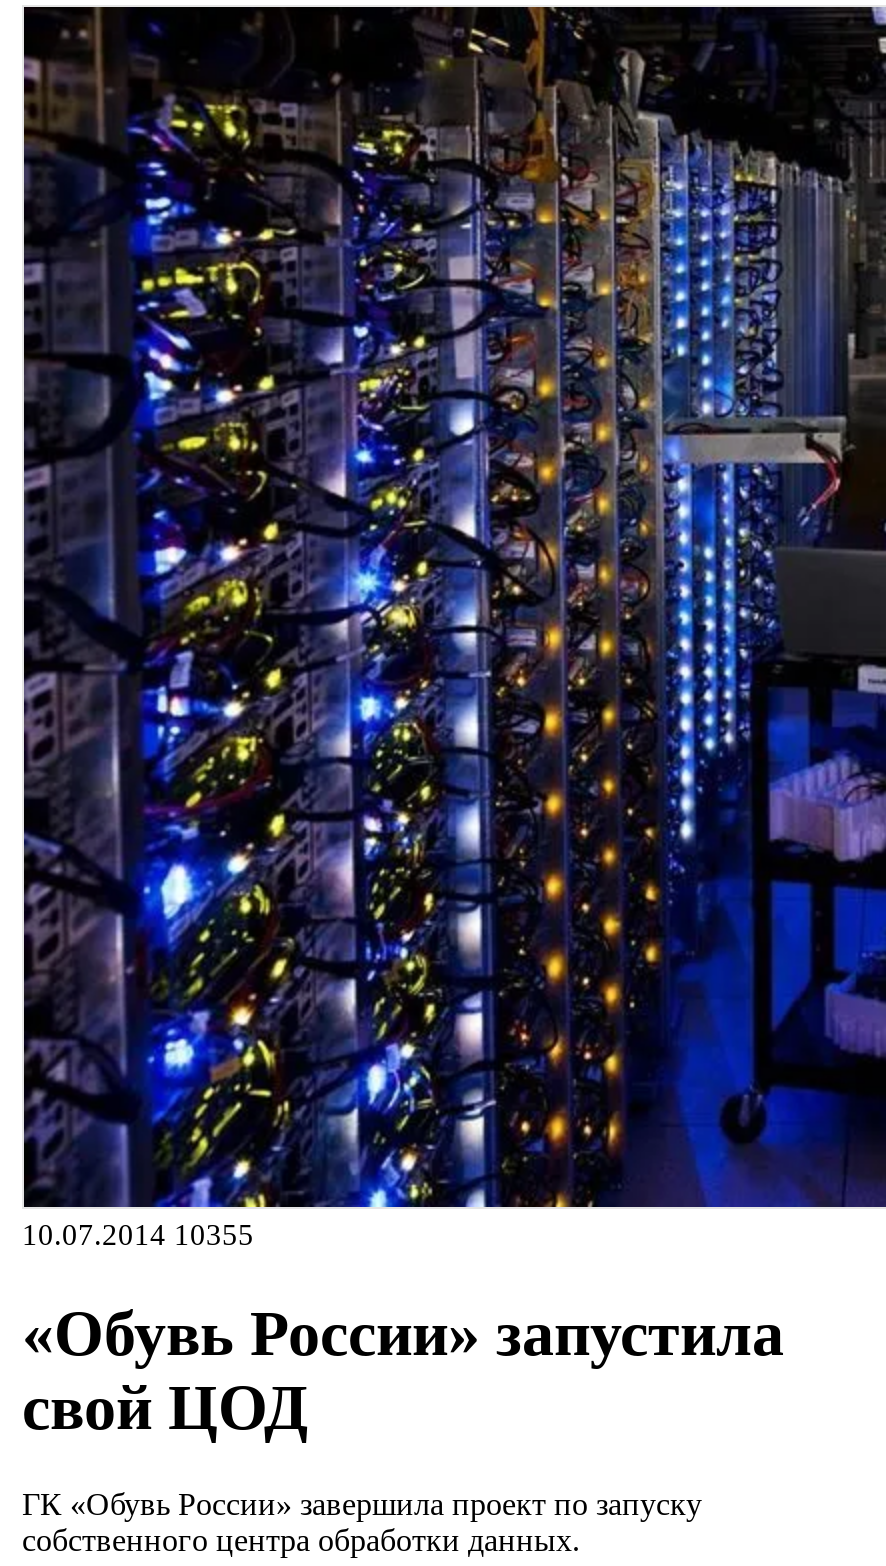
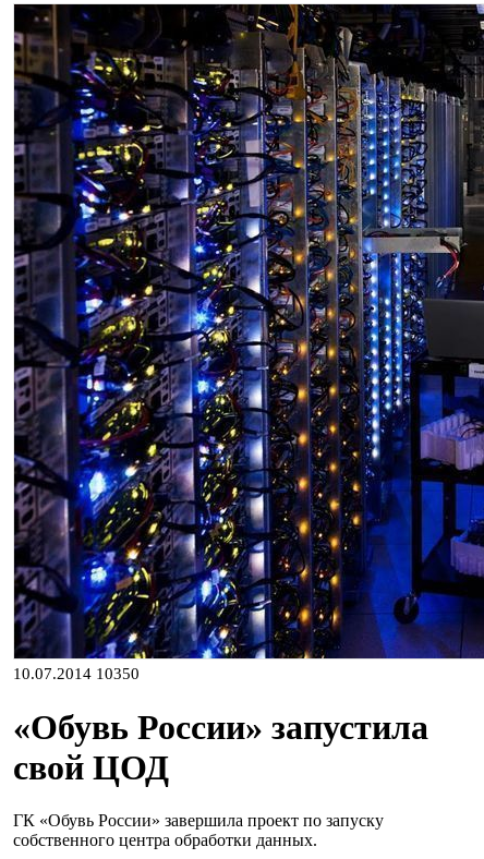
[22,1220,254,1252] 10.07.2014 10355 -> [13,665,140,683] 10.07.2014 10350

